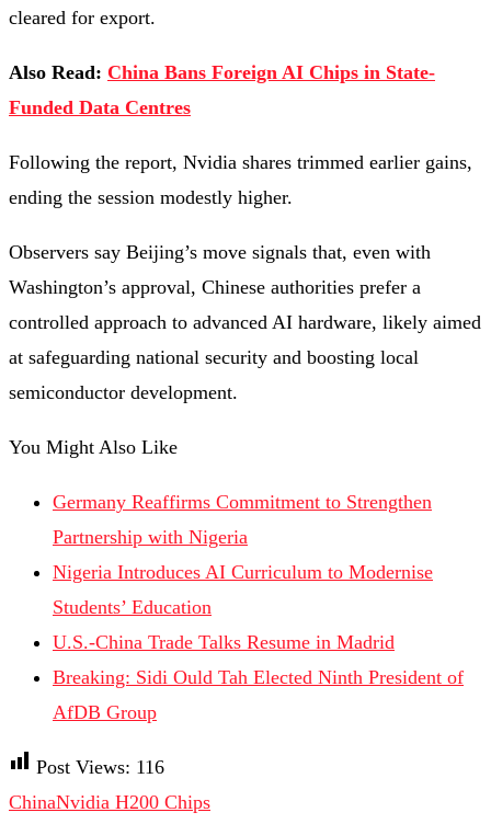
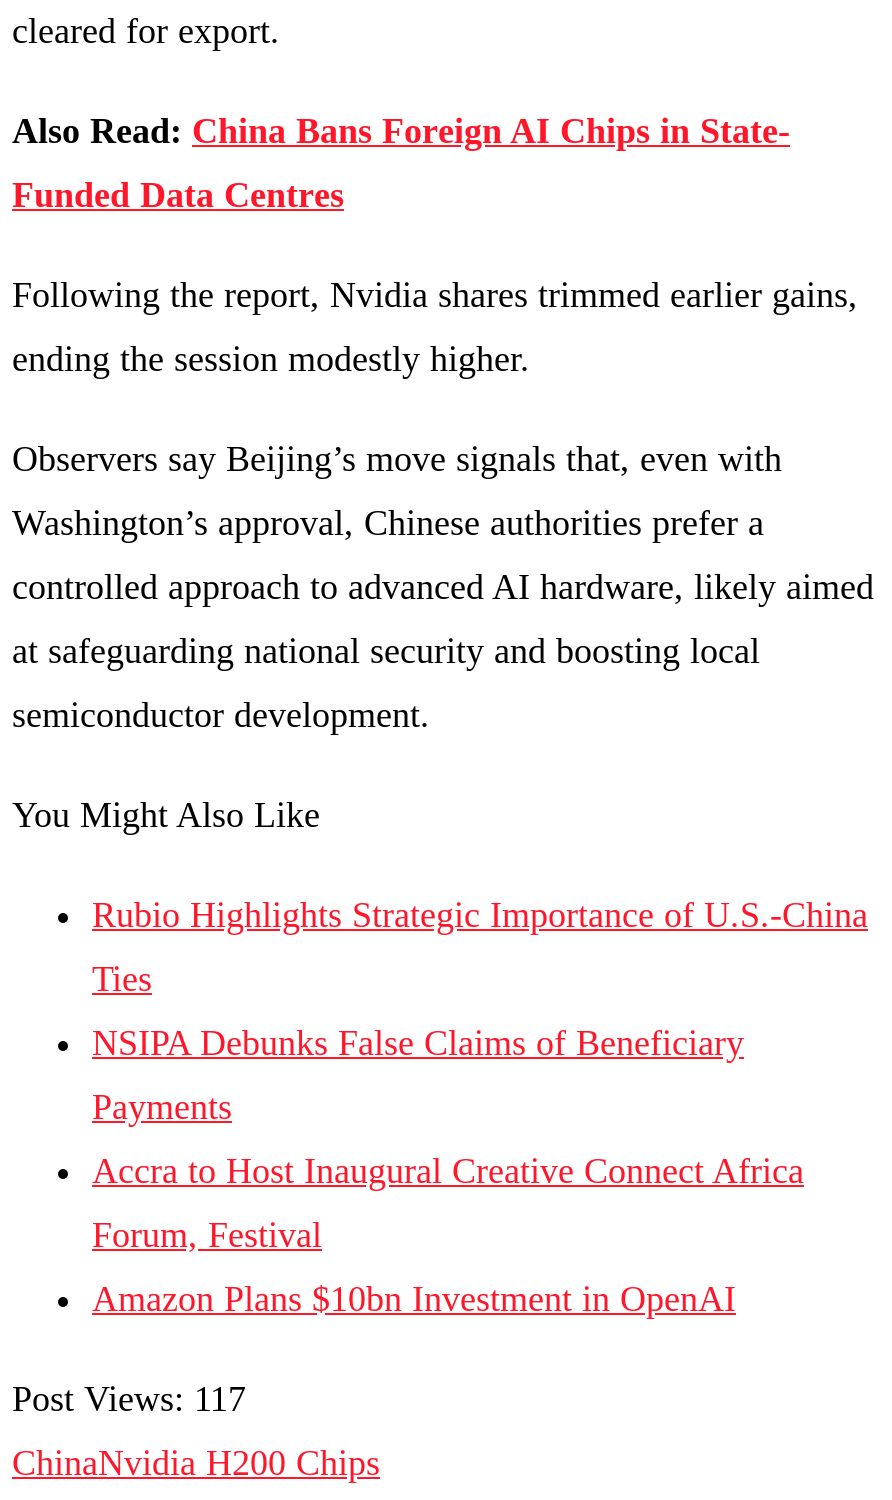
[53,491,432,513] Germany Reaffirms Commitment to Strengthen -> [92,895,868,935] Rubio Highlights Strategic Importance of U.S.-China
[53,526,248,548] Partnership with Nigeria -> [92,959,152,999] Ties
[53,561,433,583] Nigeria Introduces AI Curriculum to Modernise -> [92,1023,744,1063] NSIPA Debunks False Claims of Beneficiary
[53,596,212,618] Students’ Education -> [92,1087,232,1127] Payments
[53,631,395,653] U.S.-China Trade Talks Resume in Madrid -> [92,1151,804,1191] Accra to Host Inaugural Creative Connect Africa
[53,666,464,688] Breaking: Sidi Ould Tah Elected Ninth President of -> [92,1215,322,1255] Forum, Festival
[53,701,157,723] AfDB Group -> [92,1279,736,1319] Amazon Plans $10bn Investment in OpenAI
[36,756,164,778] Post Views: 116 -> [12,1379,246,1419] Post Views: 117

